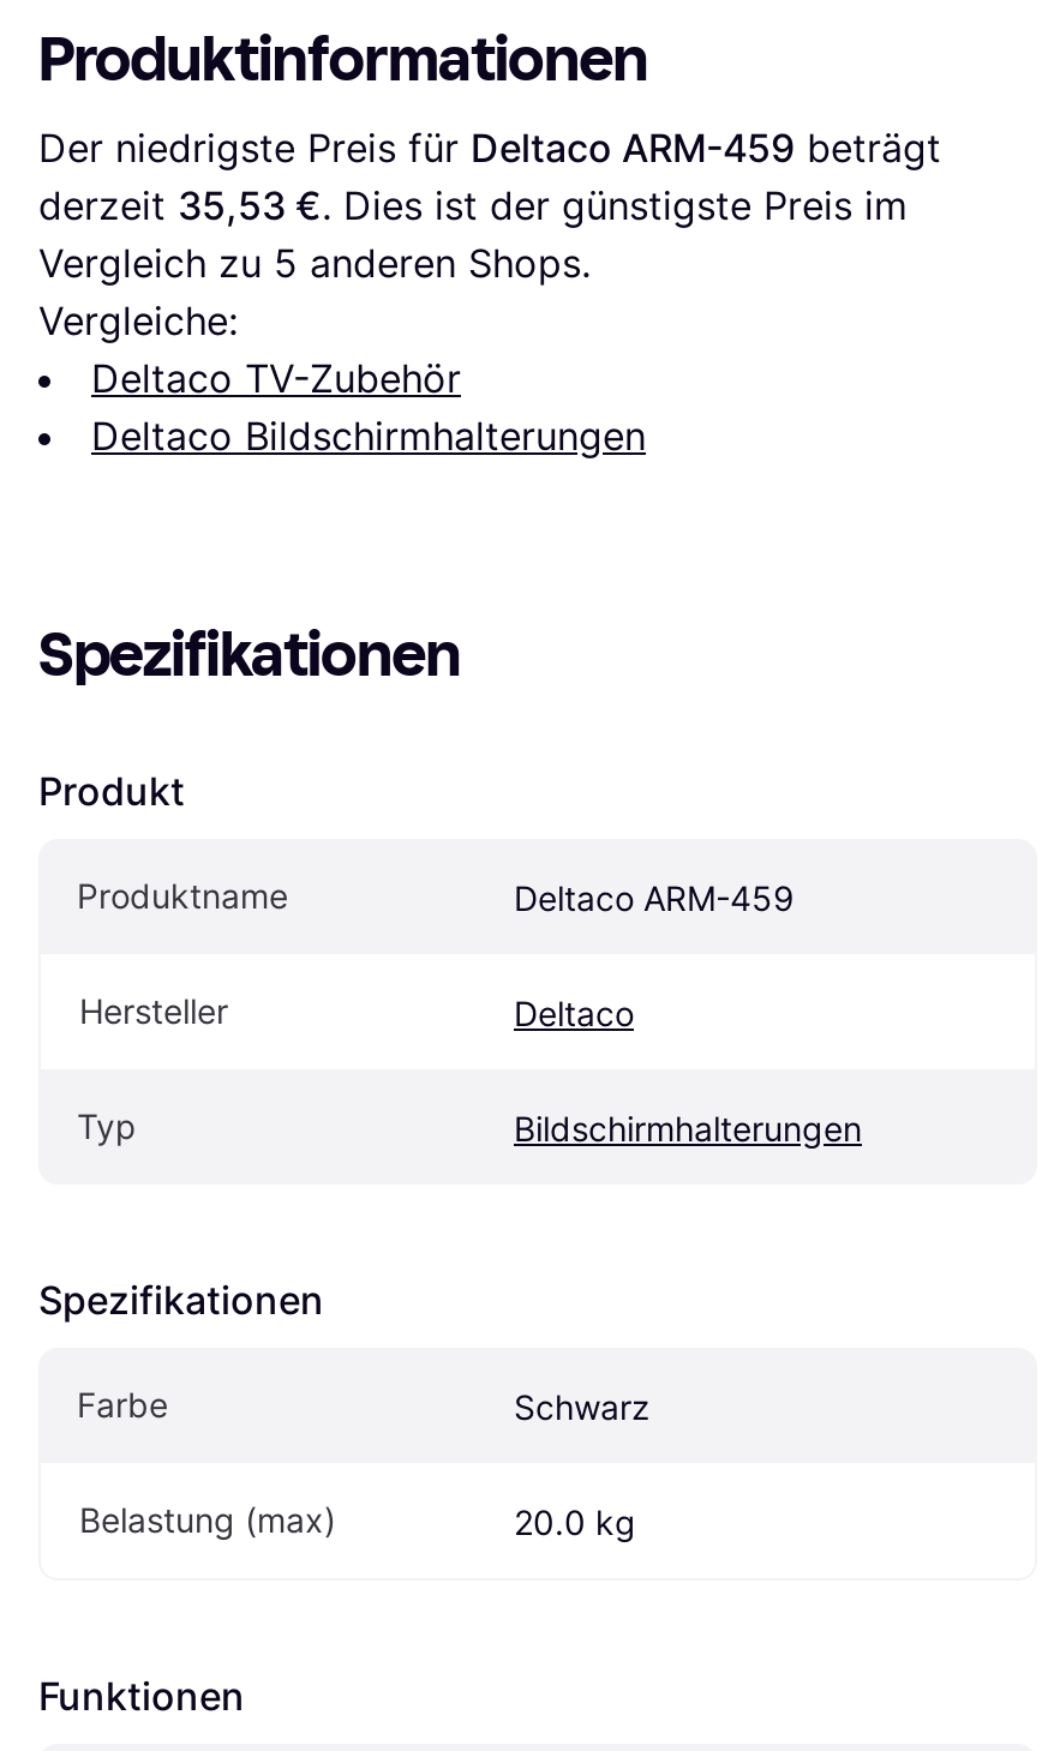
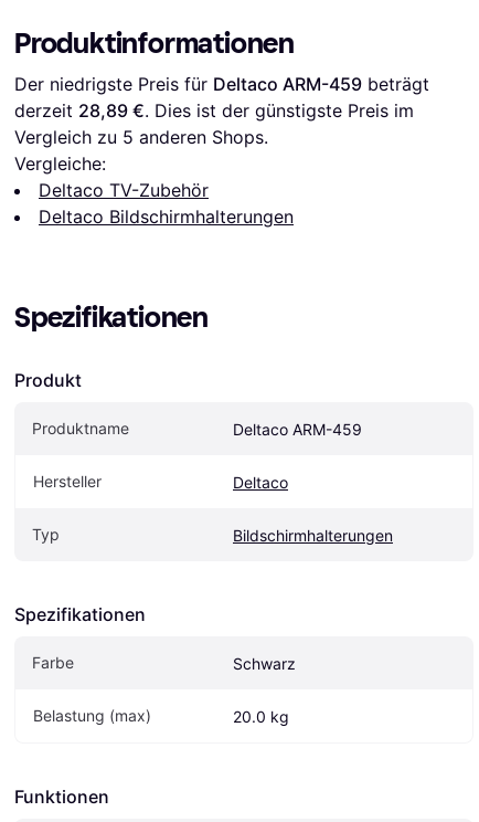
[38,182,908,230] derzeit 35,53 €. Dies ist der günstigste Preis im -> [14,100,414,122] derzeit 28,89 €. Dies ist der günstigste Preis im

